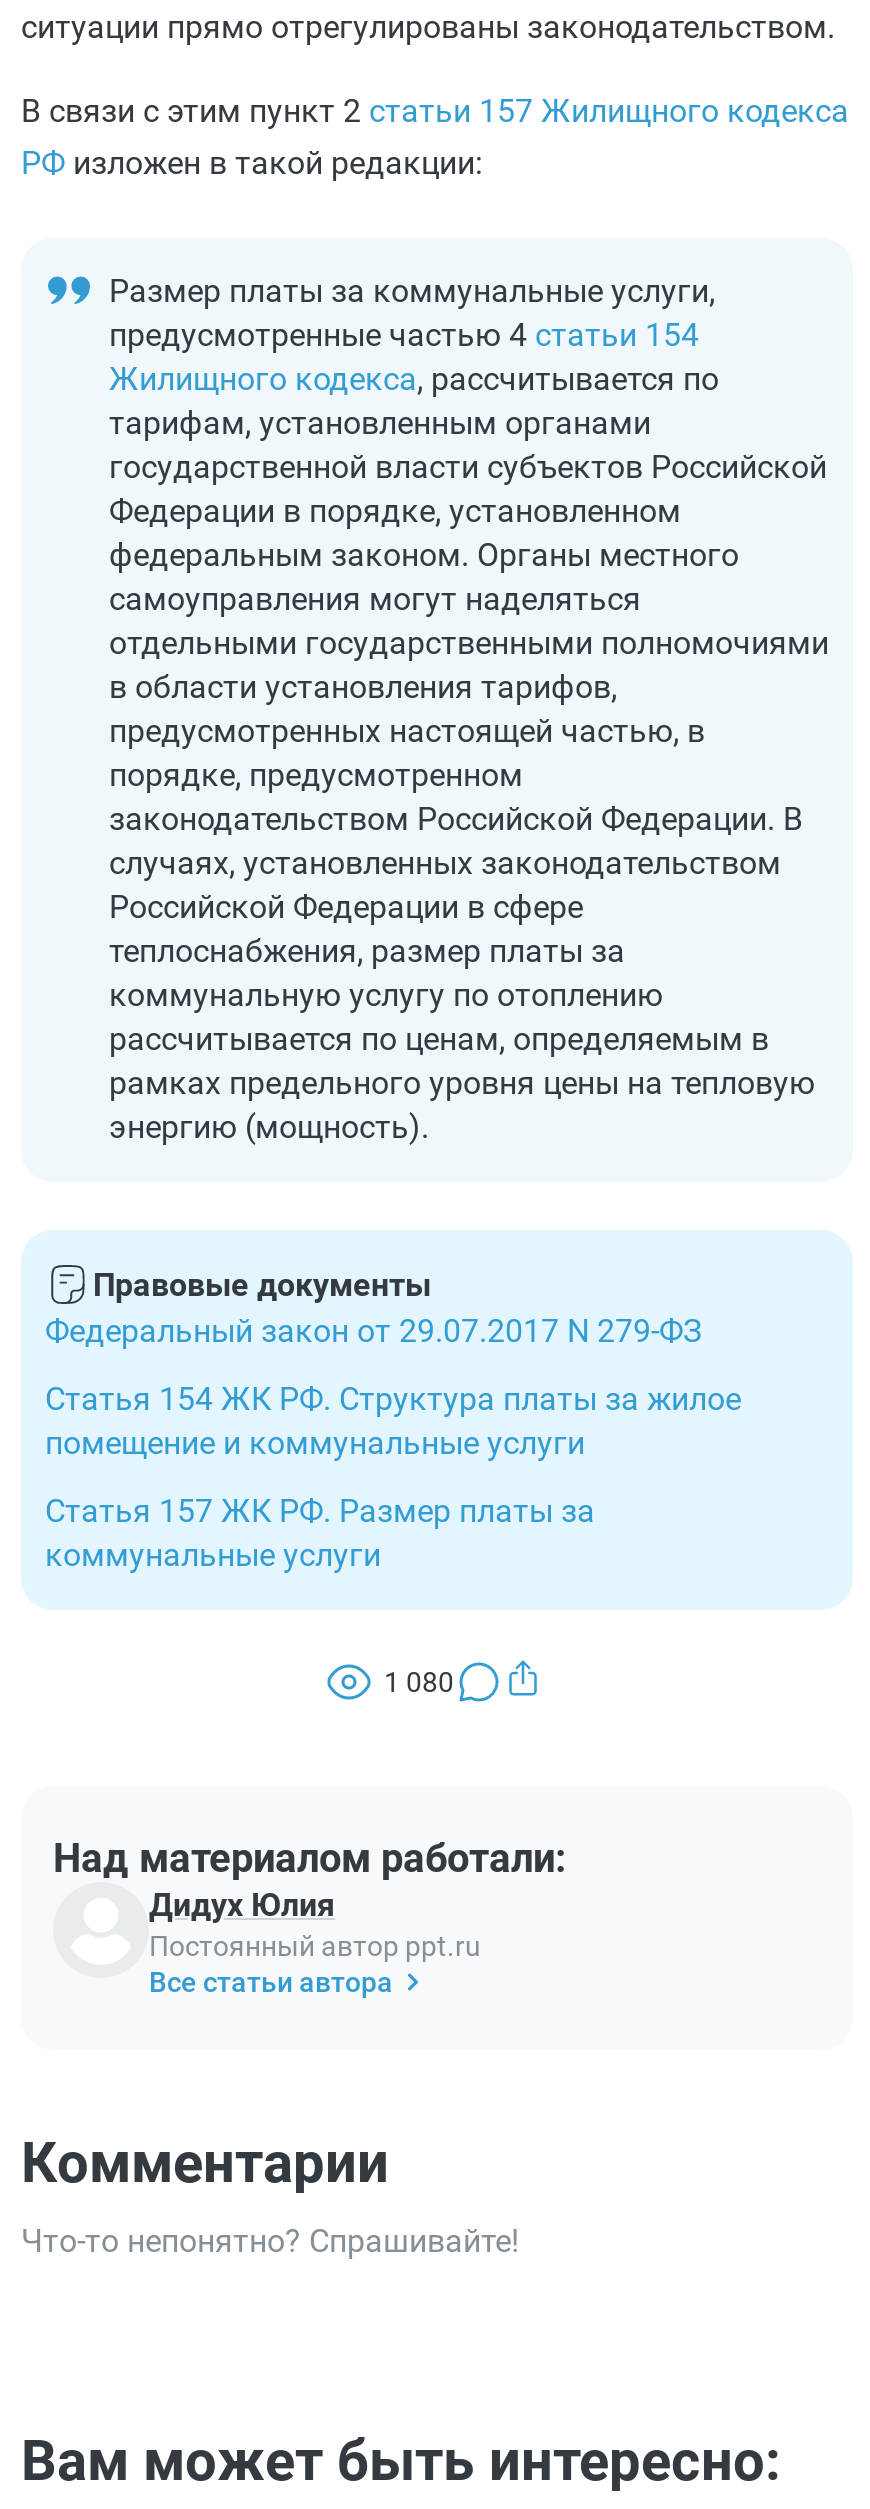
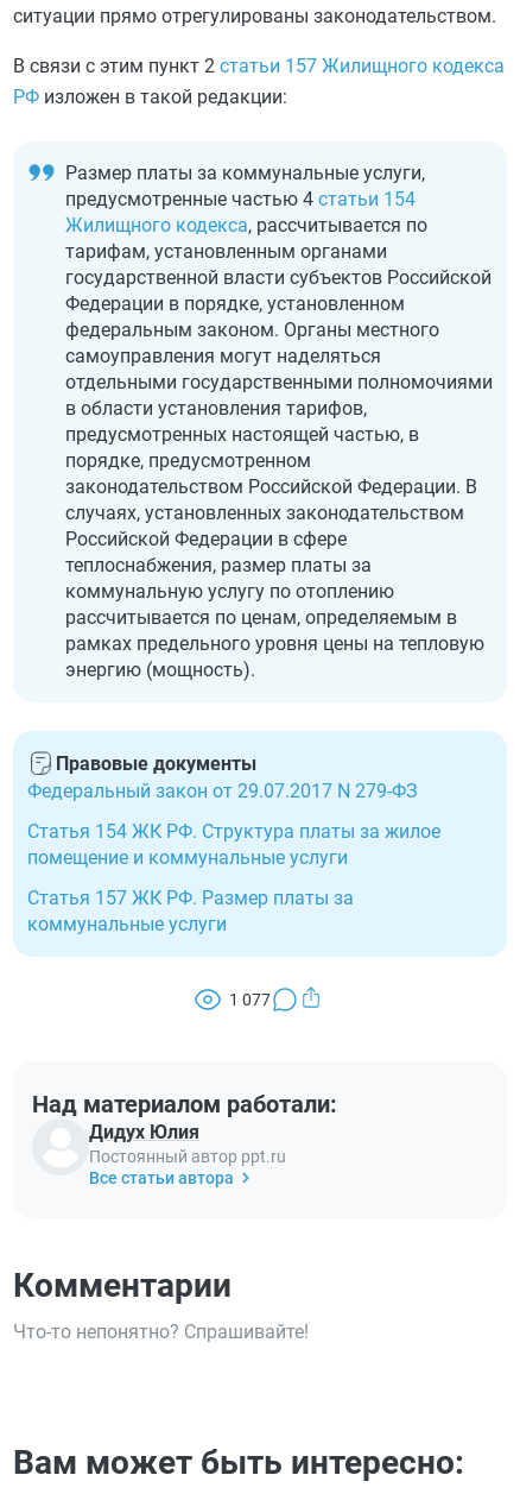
[384,1666,454,1698] 1 080 -> [229,990,270,1009] 1 077

